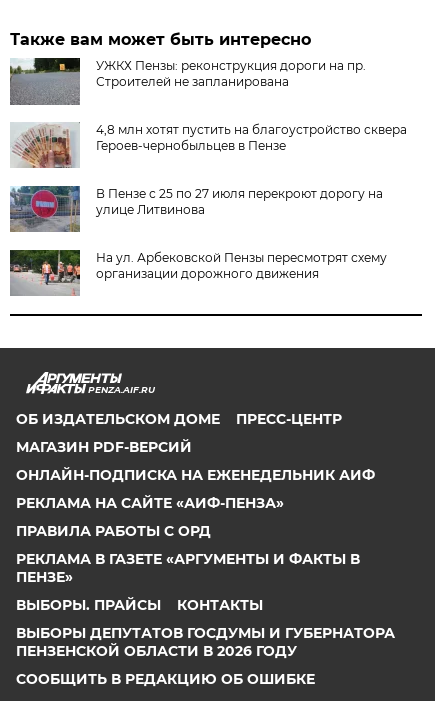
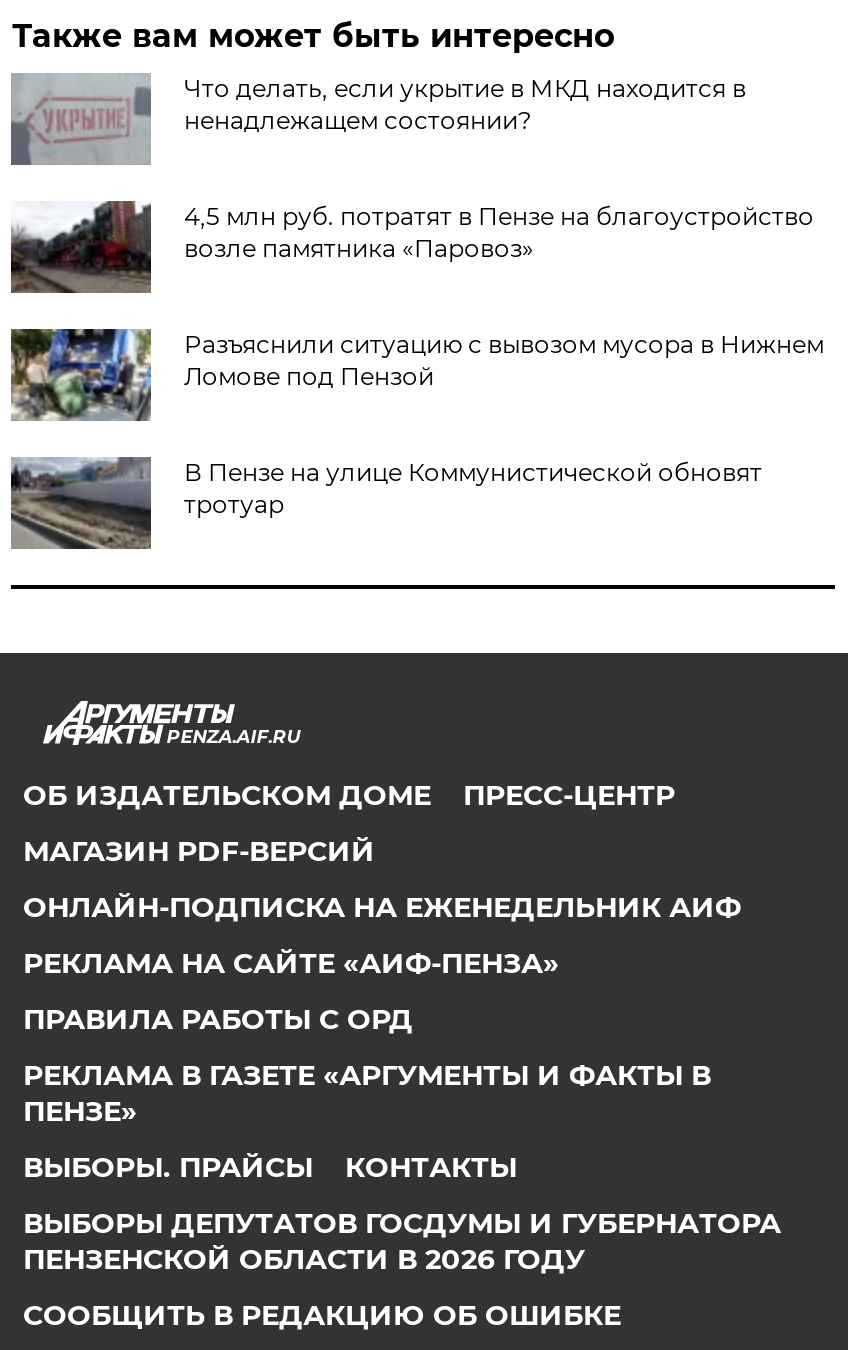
[10,57,366,105] [image] | УЖКХ Пензы: реконструкция дороги на пр. | Строителей не запланирована -> [11,73,746,165] [image] | Что делать, если укрытие в МКД находится в | ненадлежащем состоянии?
[10,122,407,169] [image] | 4,8 млн хотят пустить на благоустройство сквера | Героев-чернобыльцев в Пензе -> [9,199,814,295] [image] | 4,5 млн руб. потратят в Пензе на благоустройство | возле памятника «Паровоз»
[9,185,383,232] [image] | В Пензе с 25 по 27 июля перекроют дорогу на | улице Литвинова -> [9,327,824,421] [image] | Разъяснили ситуацию с вывозом мусора в Нижнем | Ломове под Пензой
[10,249,387,296] [image] | На ул. Арбековской Пензы пересмотрят схему | организации дорожного движения -> [9,455,762,549] [image] | В Пензе на улице Коммунистической обновят | тротуар

